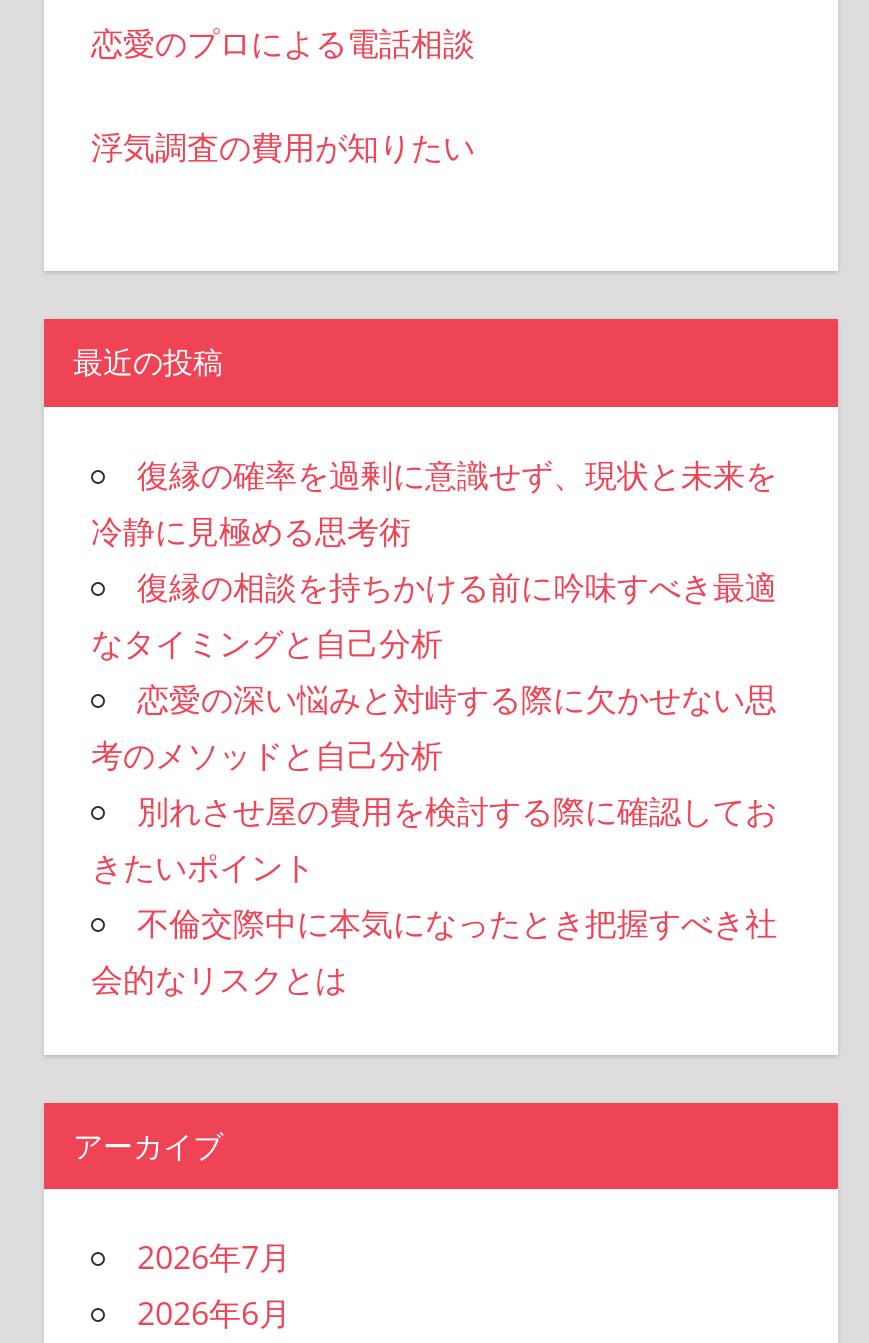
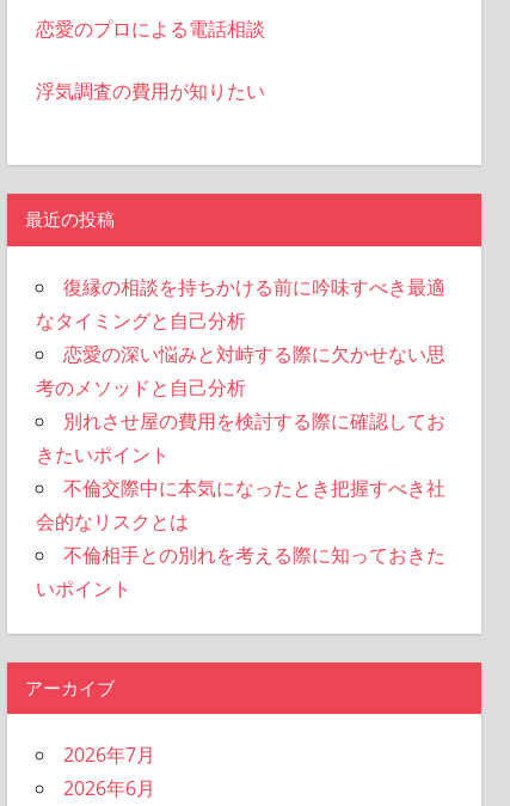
[91,452,777,552] 復縁の確率を過剰に意識せず、現状と未来を | 冷静に見極める思考術 -> none
moved [91,564,777,1000] -> [35,273,445,534]: 復縁の相談を持ちかける前に吟味すべき最適 | なタイミングと自己分析 | 恋愛の深い悩みと対峙する際に欠かせない思 | 考のメソッドと自己分析 | 別れさせ屋の費用を検討する際に確認してお | きたいポイント | 不倫交際中に本気になったとき把握すべき社 | 会的なリスクとは
none -> [35,541,445,601] 不倫相手との別れを考える際に知っておきた | いポイント

